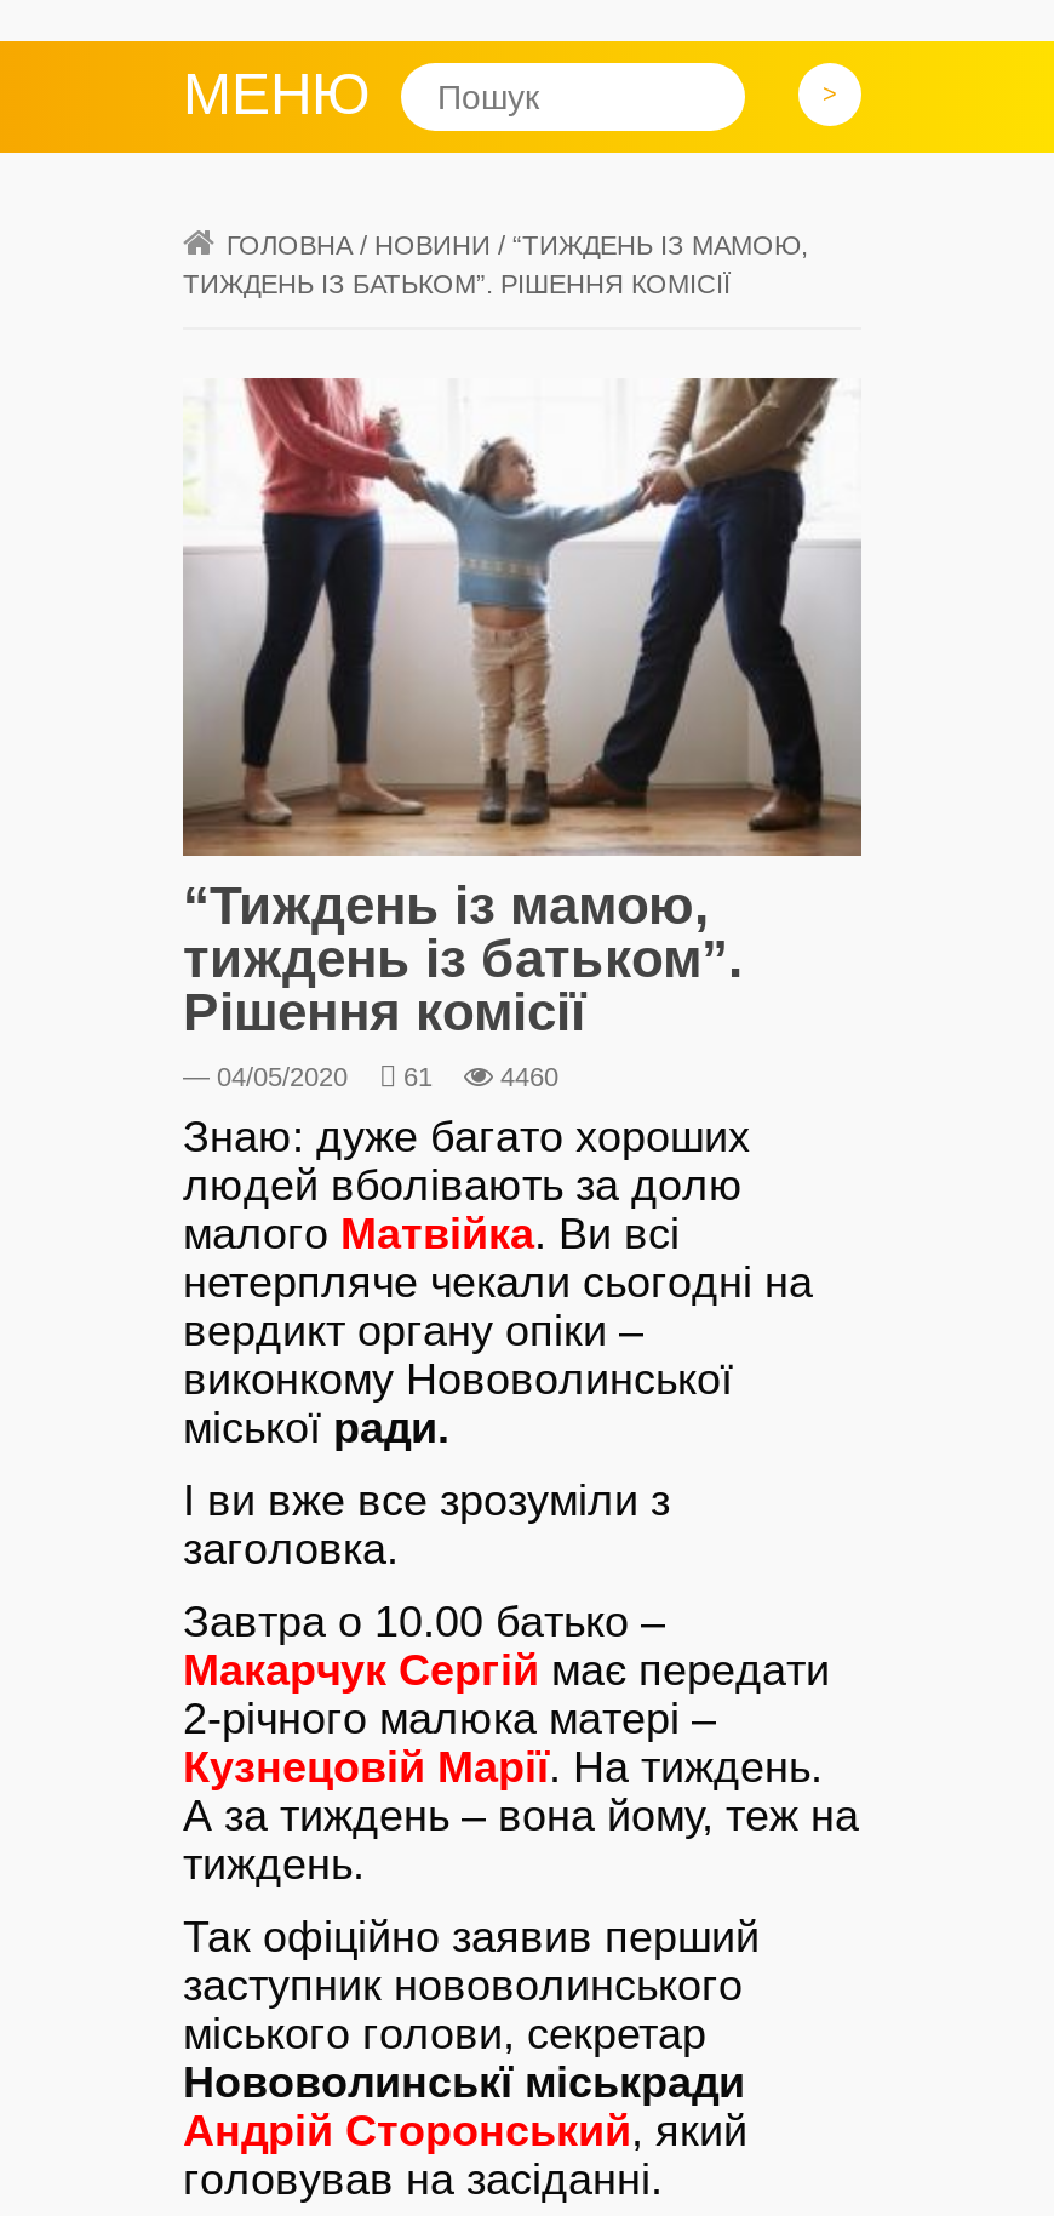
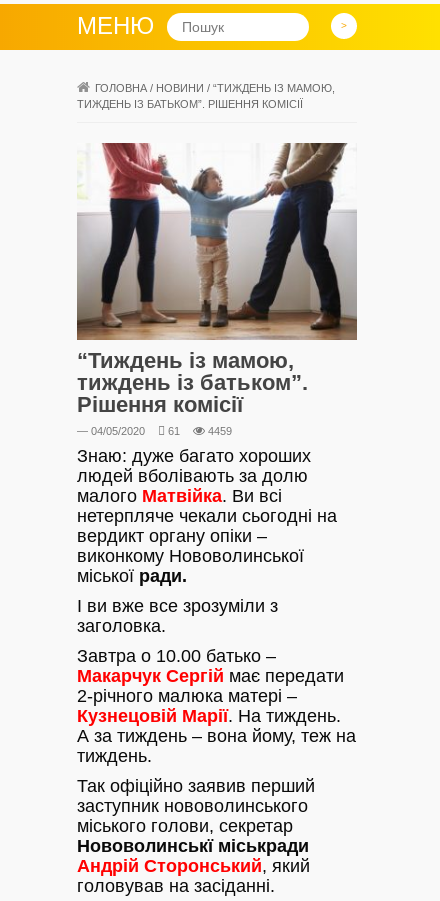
[500,1062,558,1091] 4460 -> [208,425,232,437] 4459

